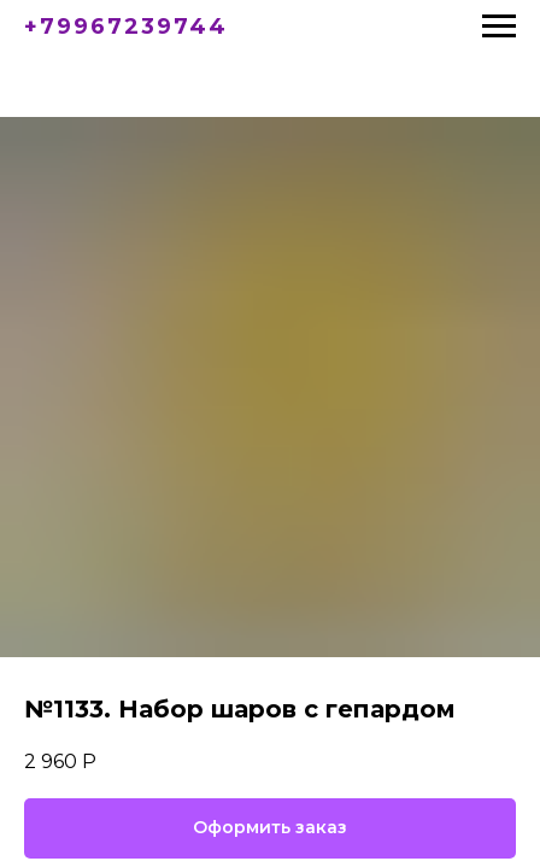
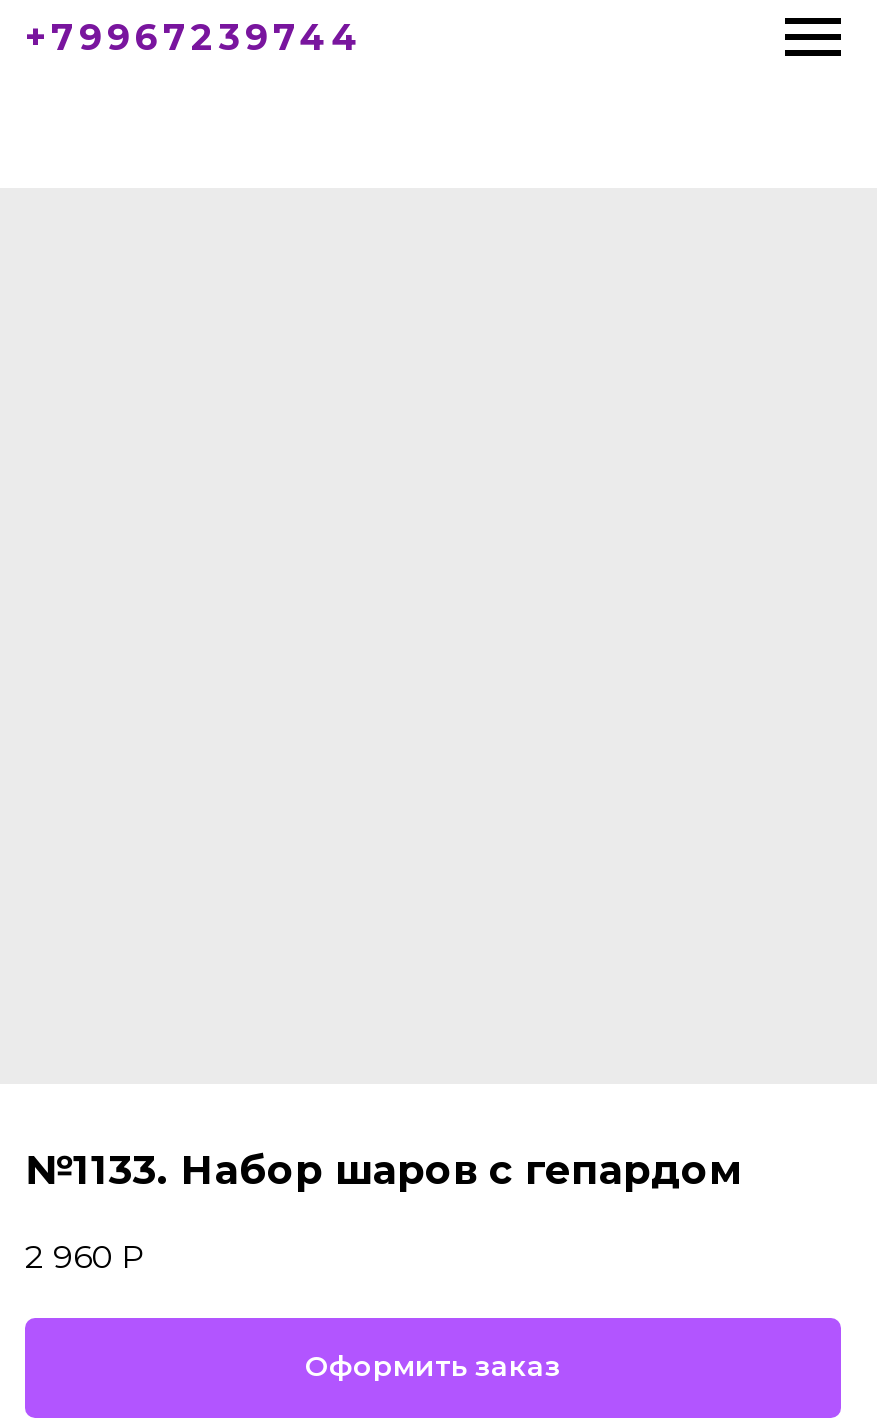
[4,116,536,658] [image] -> none

